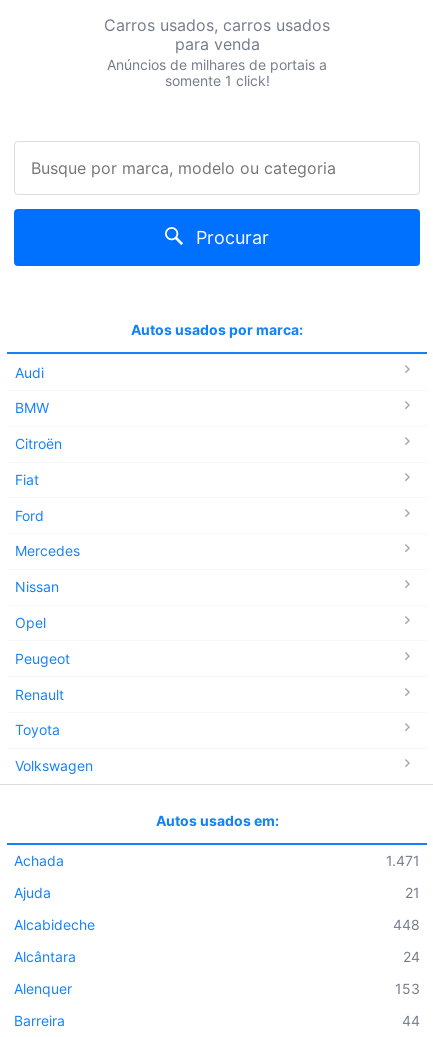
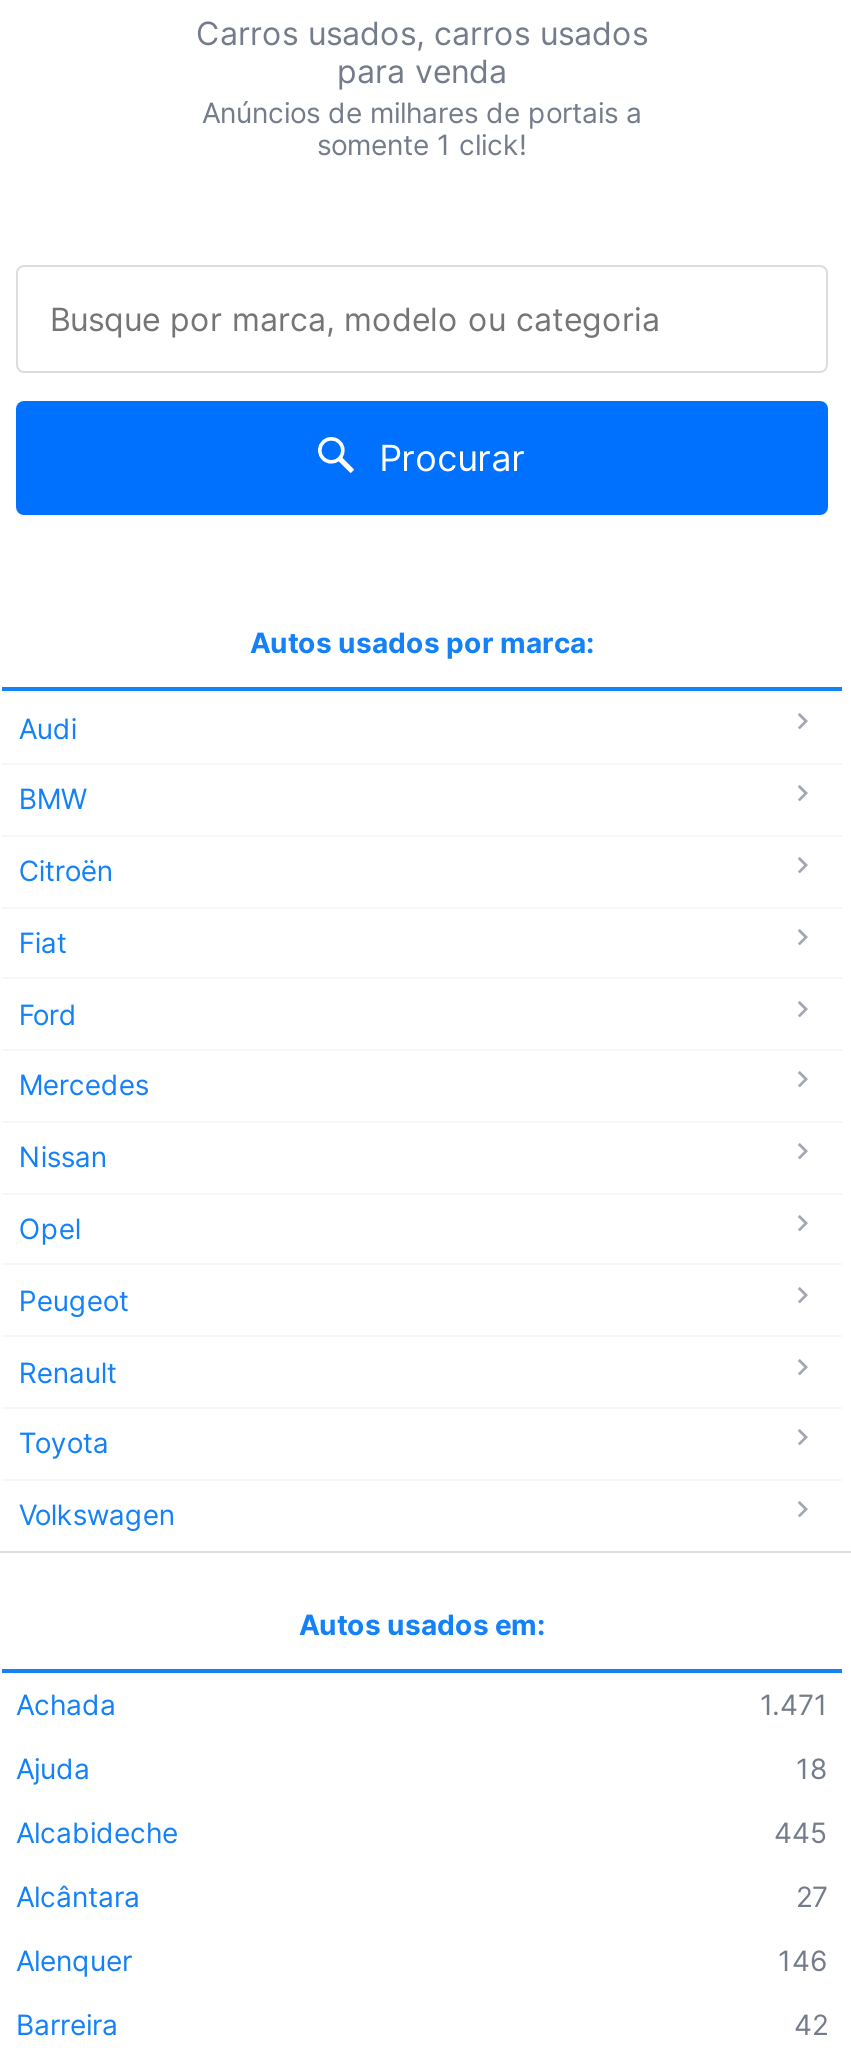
[405,884,420,901] 21 -> [796,1750,828,1784] 18
[393,916,420,933] 448 -> [774,1814,828,1848] 445
[403,948,420,965] 24 -> [796,1878,828,1912] 27
[395,980,420,997] 153 -> [778,1942,828,1976] 146
[402,1012,420,1029] 44 -> [794,2006,828,2040] 42

